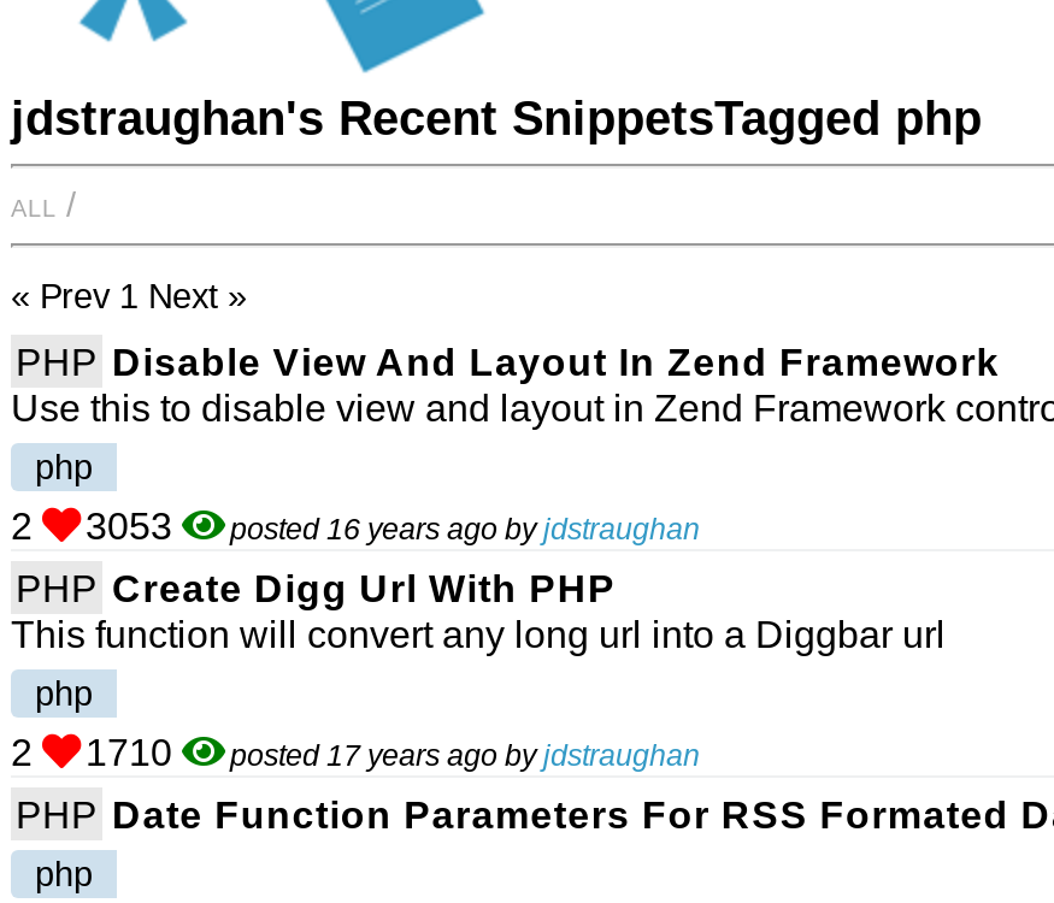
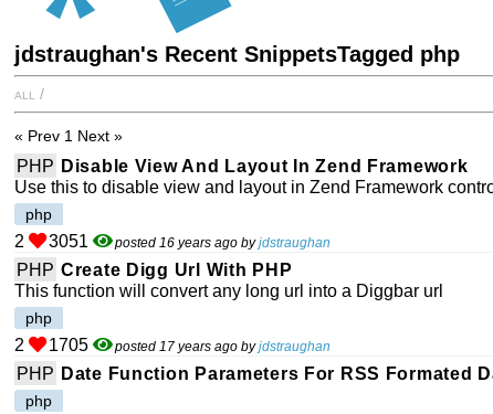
[11,502,700,546] 2 3053 posted 16 years ago by jdstraughan -> [14,230,331,250] 2 3051 posted 16 years ago by jdstraughan
[11,729,700,772] 2 1710 posted 17 years ago by jdstraughan -> [14,334,331,354] 2 1705 posted 17 years ago by jdstraughan

